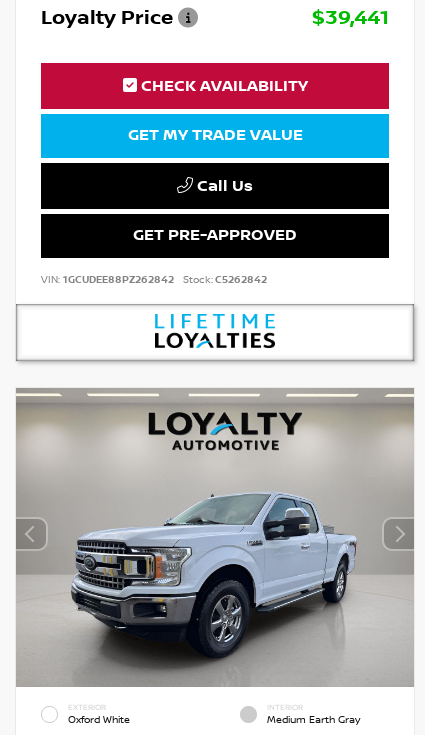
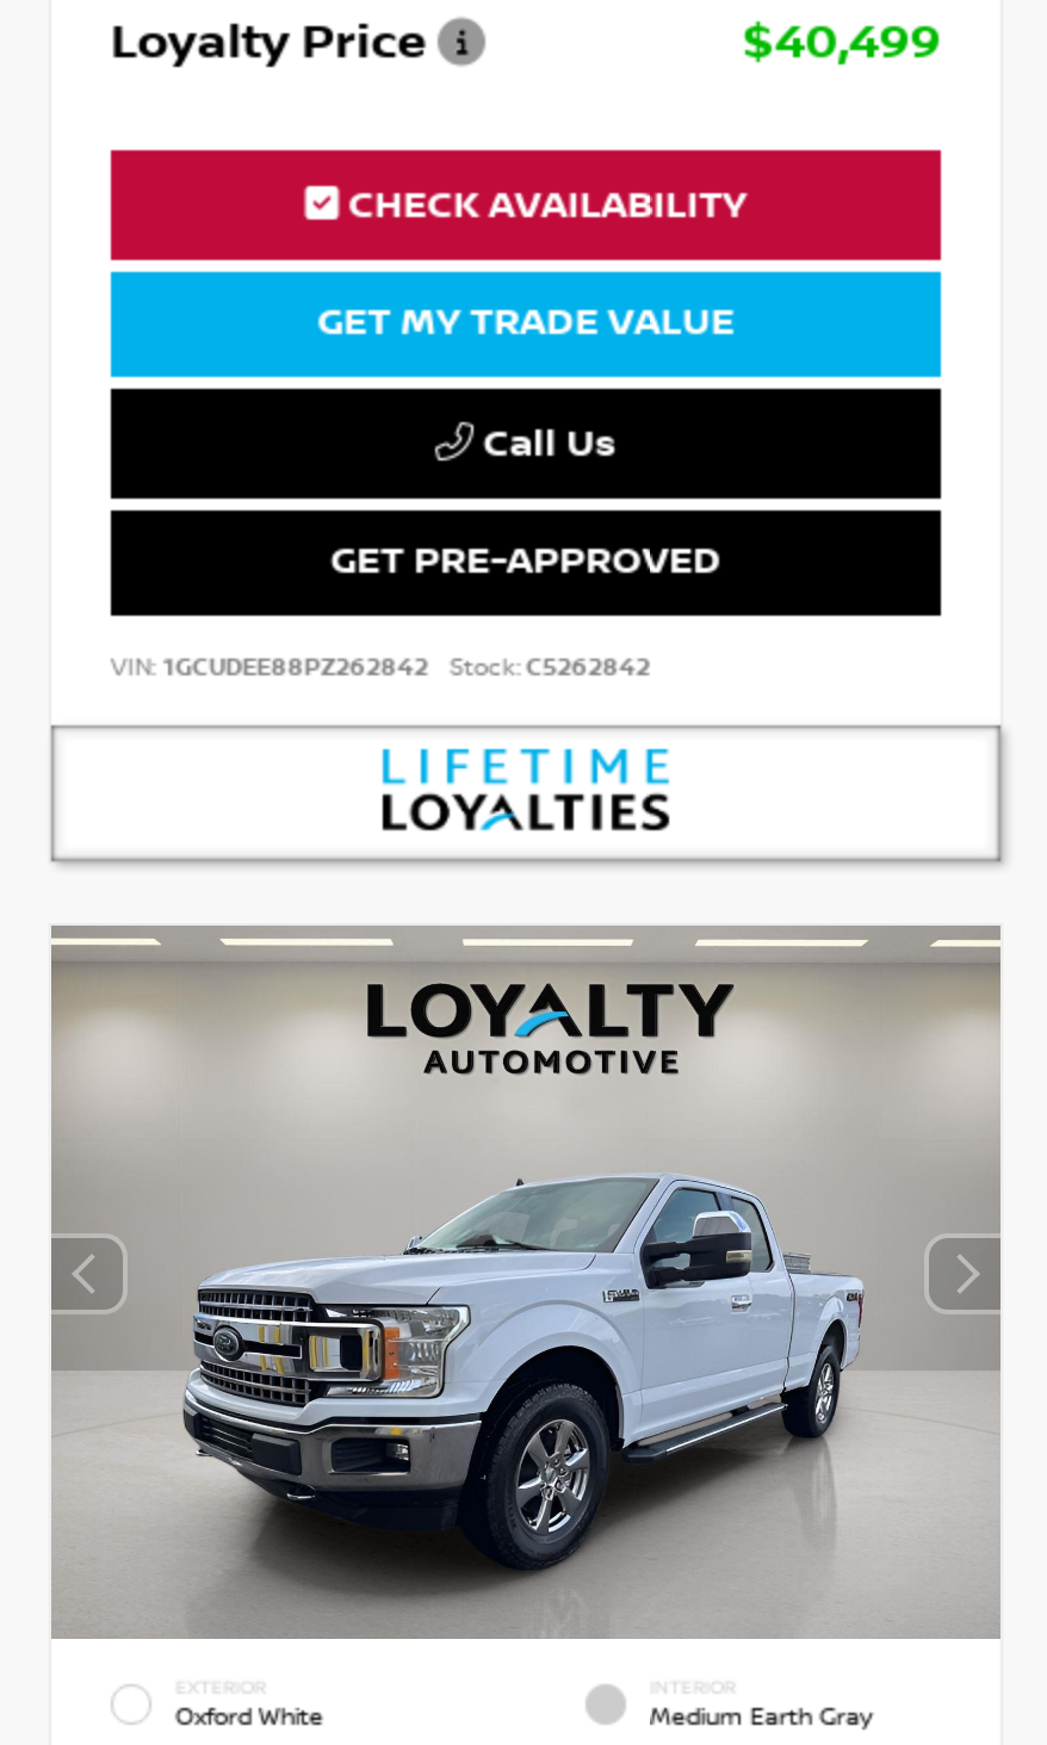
[312,5,389,29] $39,441 -> [743,13,941,70] $40,499

